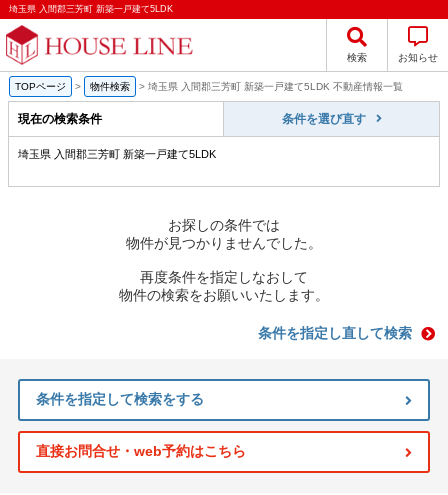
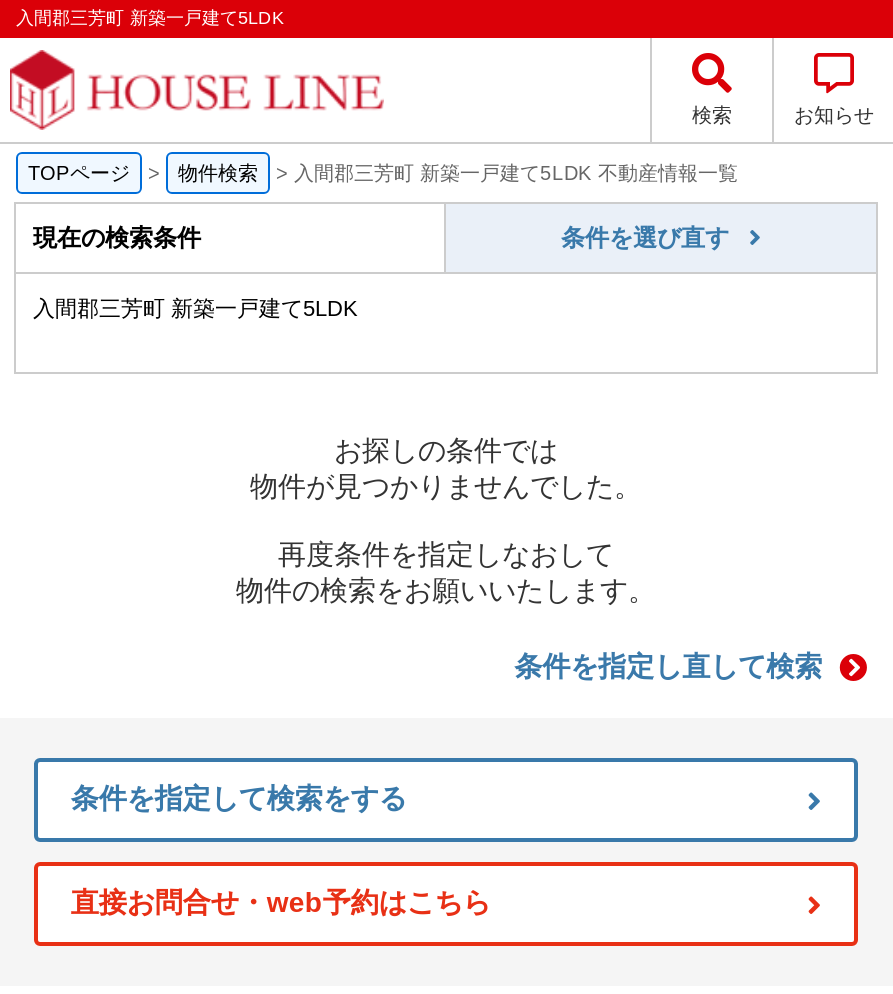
[9,4,173,14] 埼玉県 入間郡三芳町 新築一戸建て5LDK -> [16,8,284,28] 入間郡三芳町 新築一戸建て5LDK
[90,81,403,92] 物件検索 > 埼玉県 入間郡三芳町 新築一戸建て5LDK 不動産情報一覧 -> [178,162,738,184] 物件検索 > 入間郡三芳町 新築一戸建て5LDK 不動産情報一覧
[17,148,215,160] 埼玉県 入間郡三芳町 新築一戸建て5LDK -> [33,296,357,320] 入間郡三芳町 新築一戸建て5LDK

